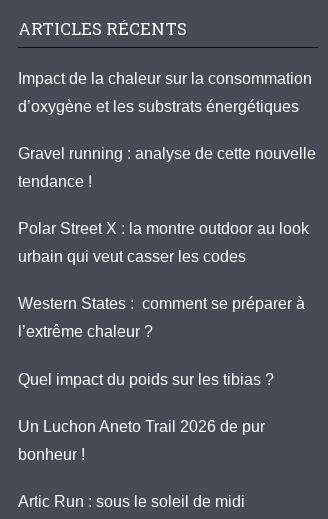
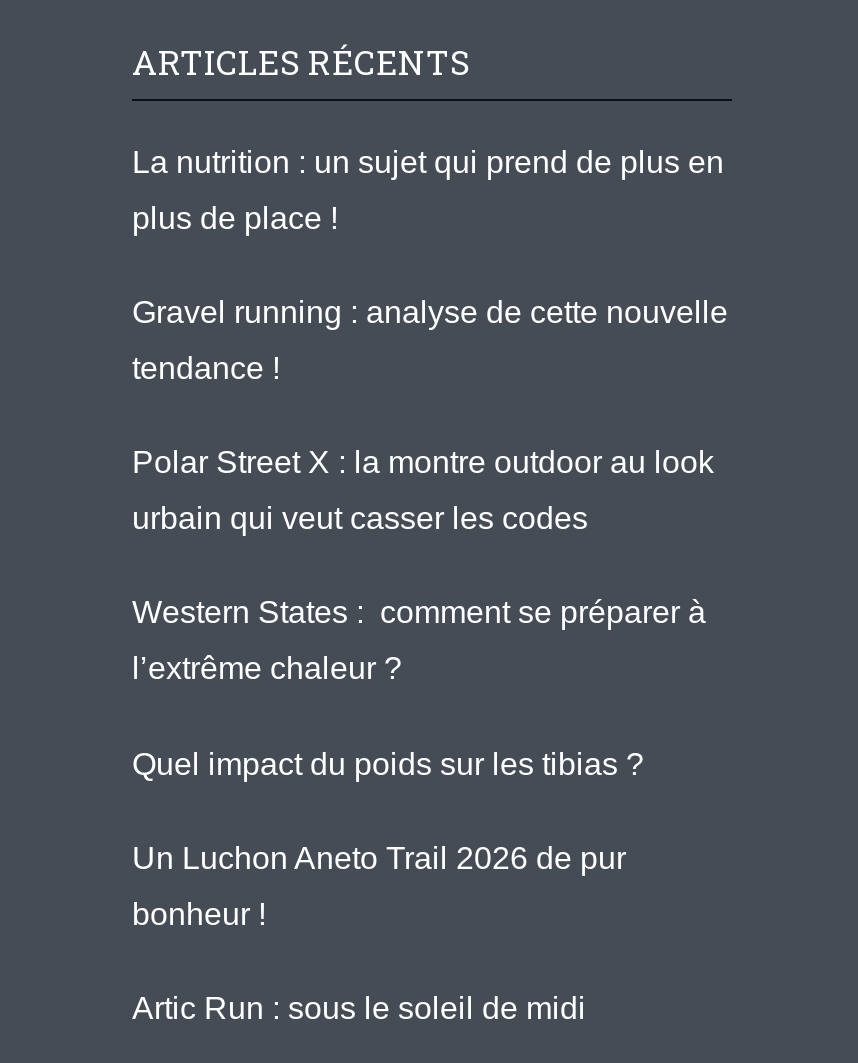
[18,70,312,87] Impact de la chaleur sur la consommation -> [132,145,724,179] La nutrition : un sujet qui prend de plus en
[18,98,299,115] d’oxygène et les substrats énergétiques -> [132,201,338,235] plus de place !

